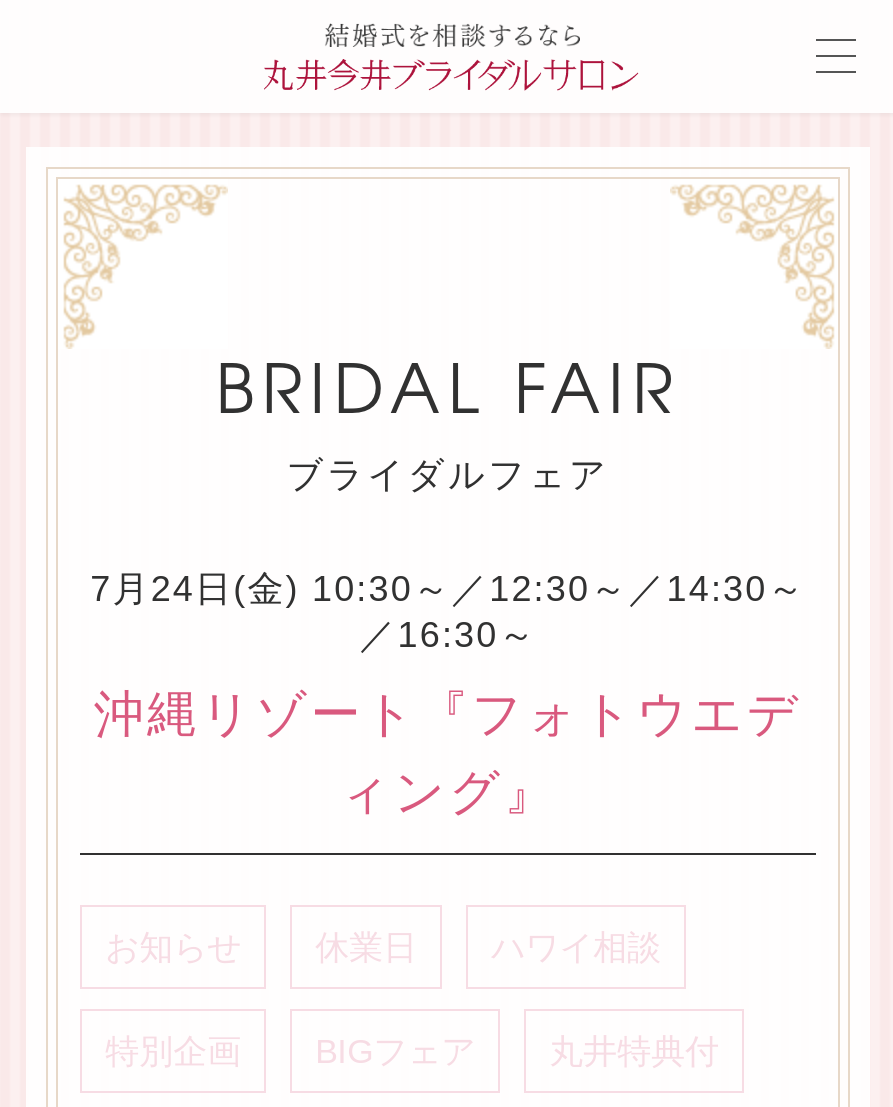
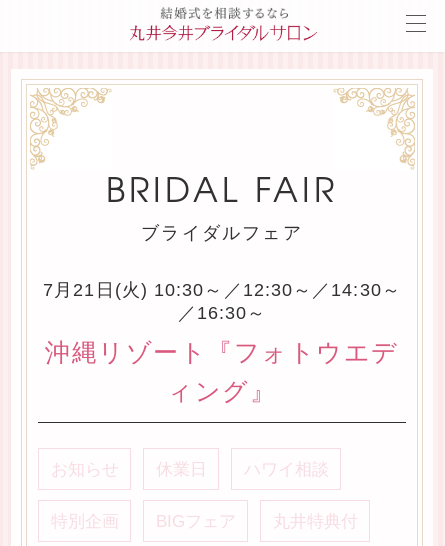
[90,569,806,609] 7月24日(金) 10:30～／12:30～／14:30～ -> [43,280,401,300] 7月21日(火) 10:30～／12:30～／14:30～

